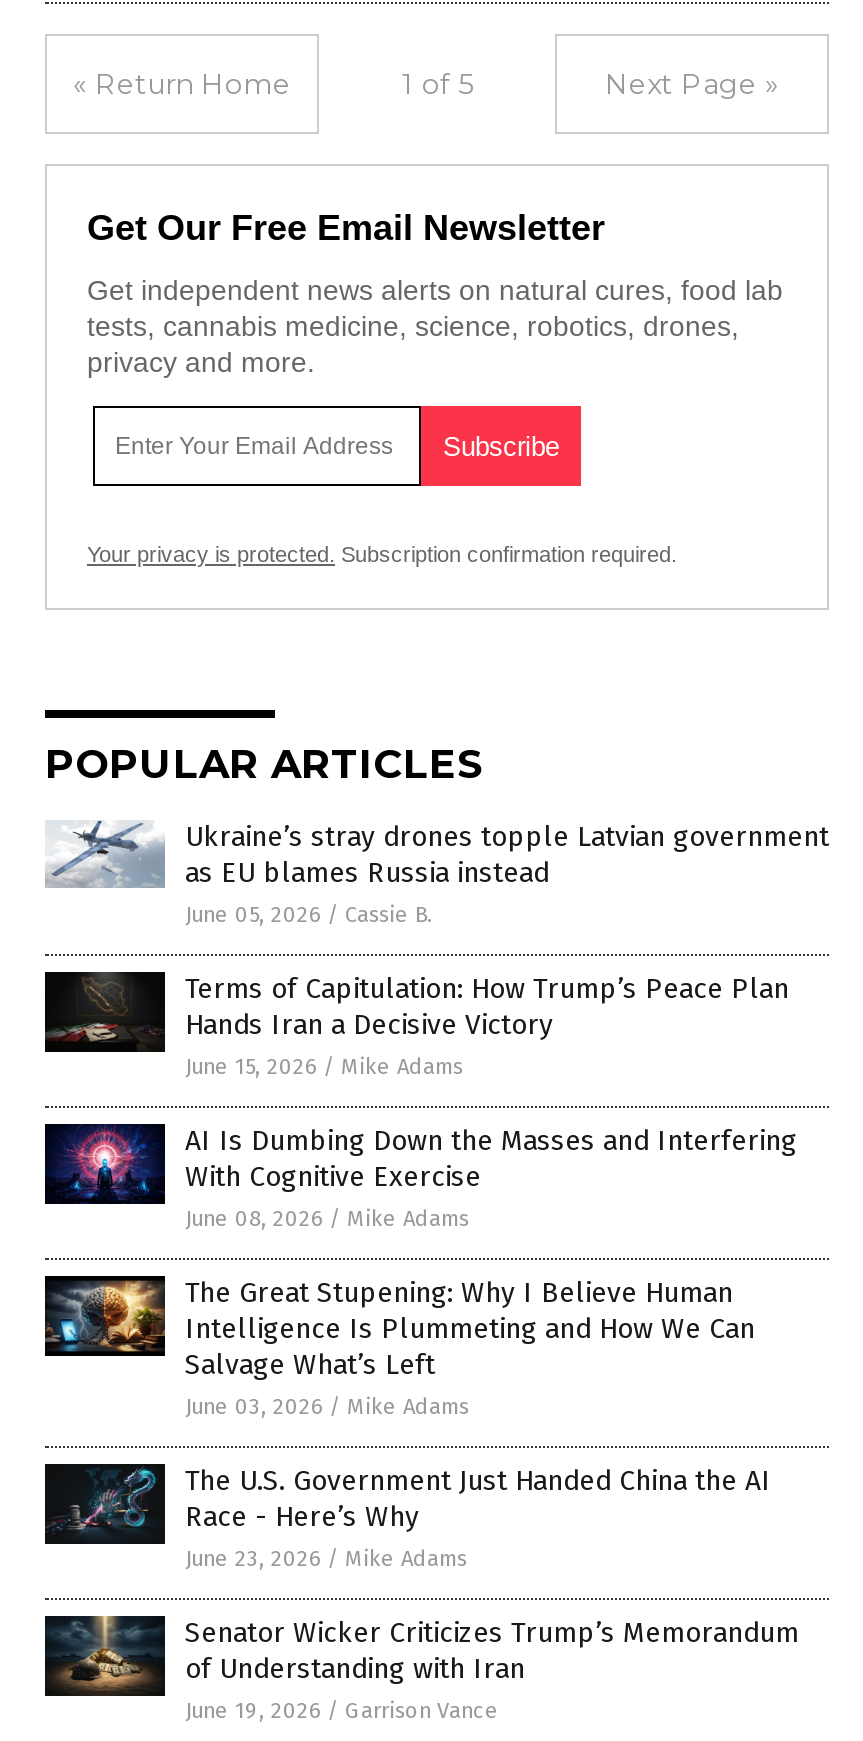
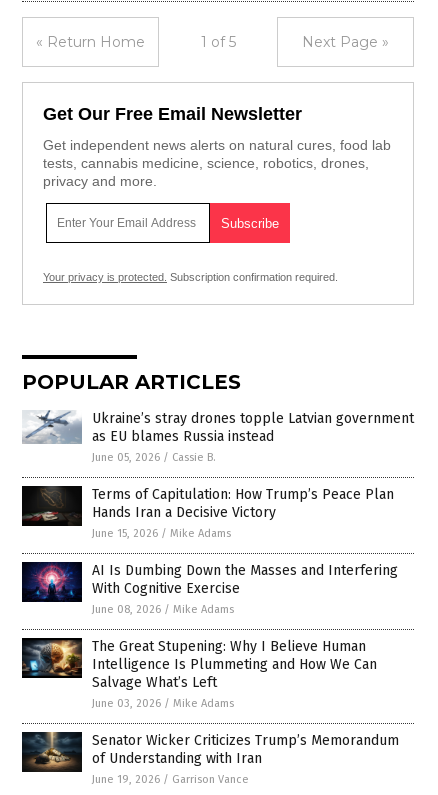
[49,1464,771,1572] [image] | The U.S. Government Just Handed China the AI | Race - Here’s Why | June 23, 2026 / Mike Adams -> none

